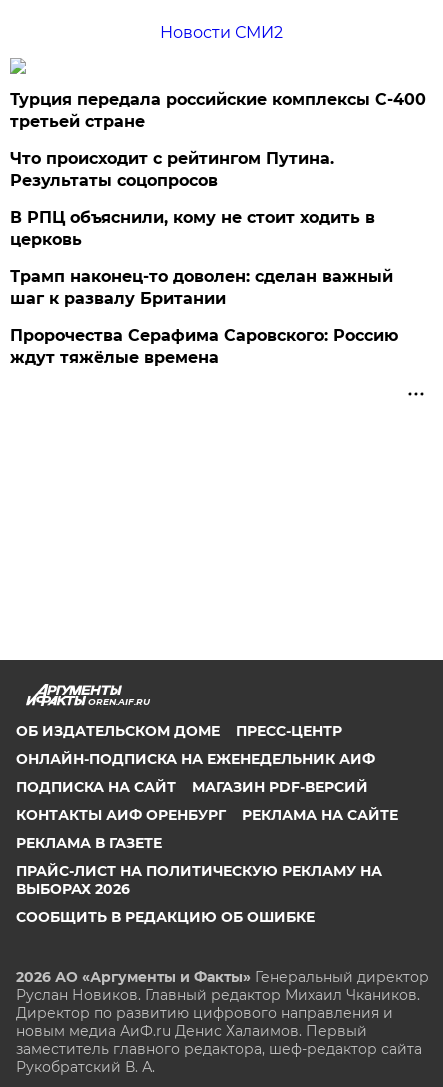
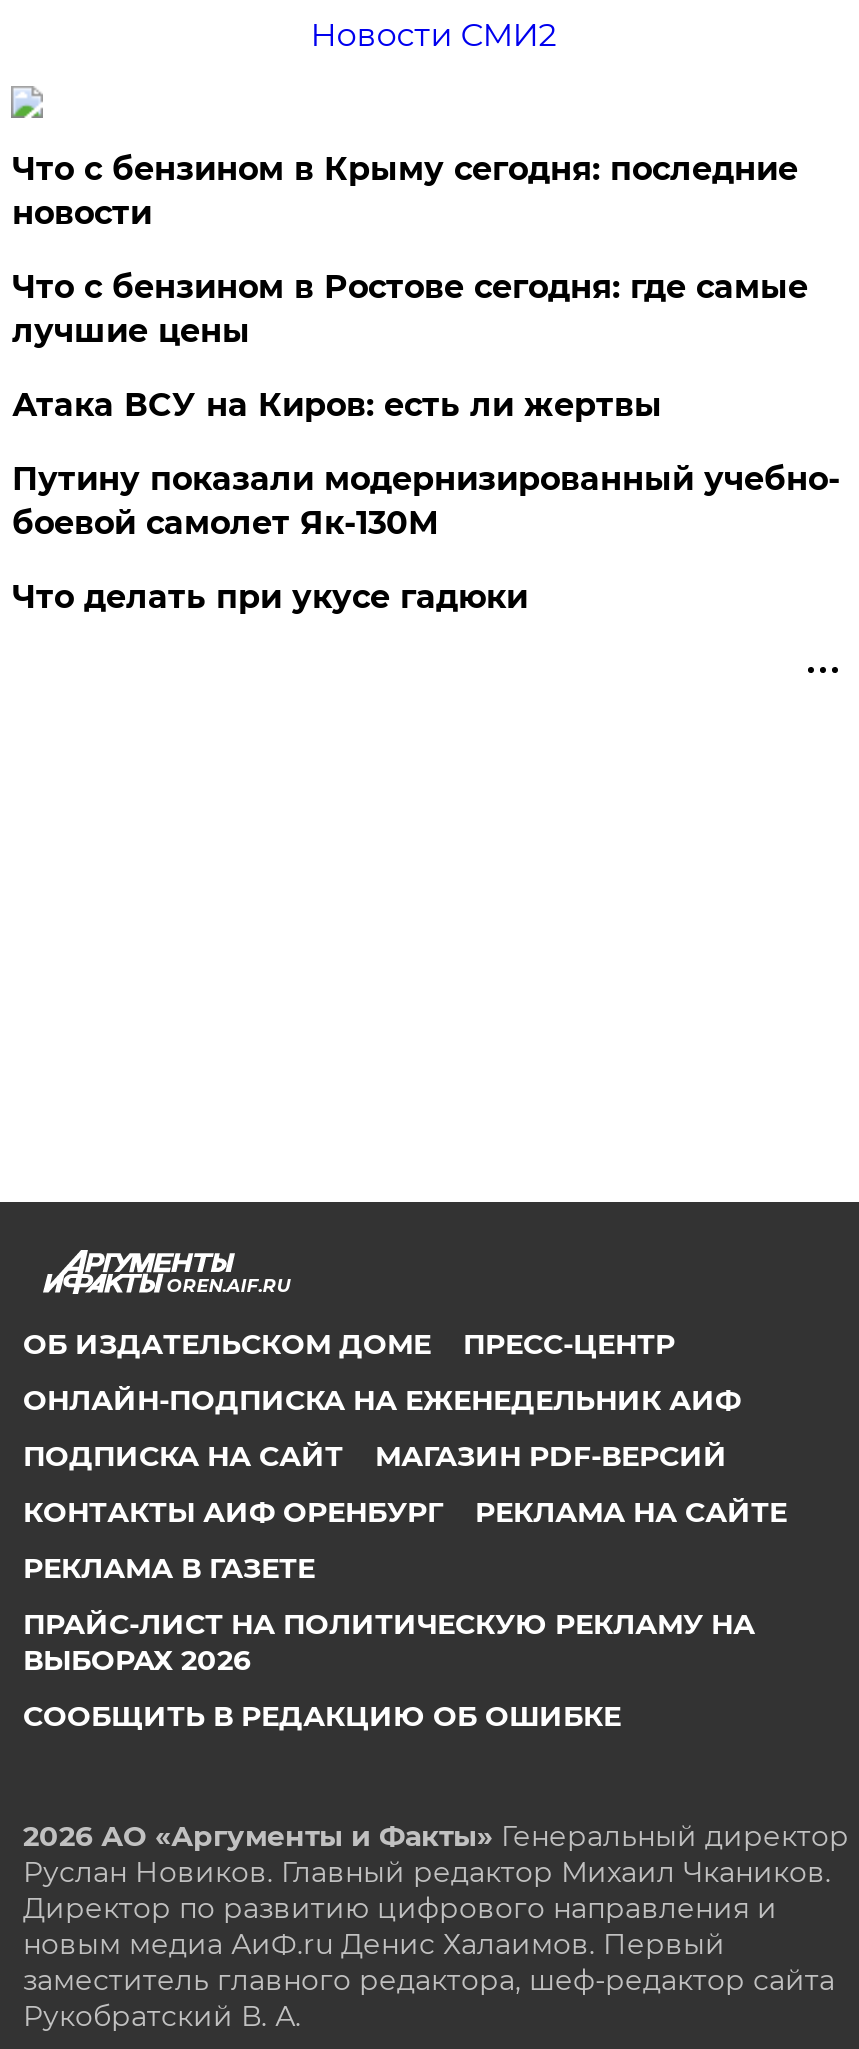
[10,90,426,131] Турция передала российские комплексы С-400 | третьей стране -> [12,150,798,232] Что с бензином в Крыму сегодня: последние | новости
[10,149,334,190] Что происходит с рейтингом Путина. | Результаты соцопросов -> [12,268,808,350] Что с бензином в Ростове сегодня: где самые | лучшие цены
[10,208,375,249] В РПЦ объяснили, кому не стоит ходить в | церковь -> [12,386,662,424] Атака ВСУ на Киров: есть ли жертвы
[10,267,393,308] Трамп наконец-то доволен: сделан важный | шаг к развалу Британии -> [12,460,840,542] Путину показали модернизированный учебно- | боевой самолет Як-130М
[10,326,398,367] Пророчества Серафима Саровского: Россию | ждут тяжёлые времена -> [12,578,528,616] Что делать при укусе гадюки

